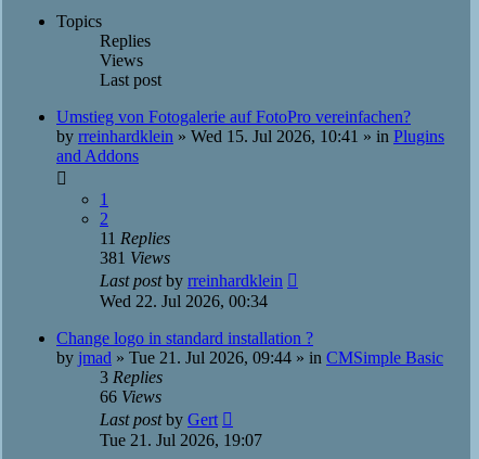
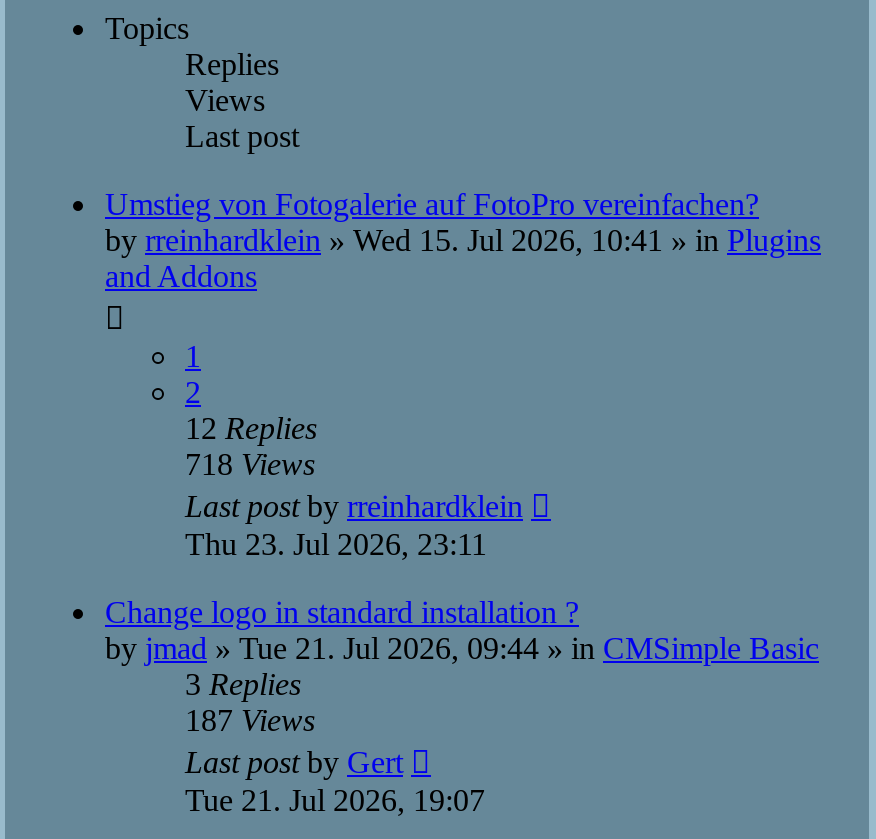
[100,229,170,247] 11 Replies -> [185,411,317,445] 12 Replies
[100,248,170,267] 381 Views -> [185,447,315,481] 718 Views
[100,292,268,310] Wed 22. Jul 2026, 00:34 -> [185,527,487,561] Thu 23. Jul 2026, 23:11
[100,387,161,406] 66 Views -> [185,703,315,737] 187 Views

